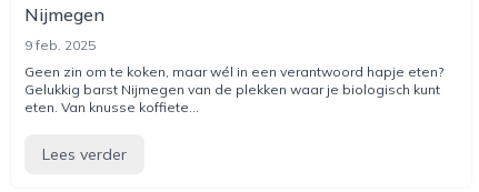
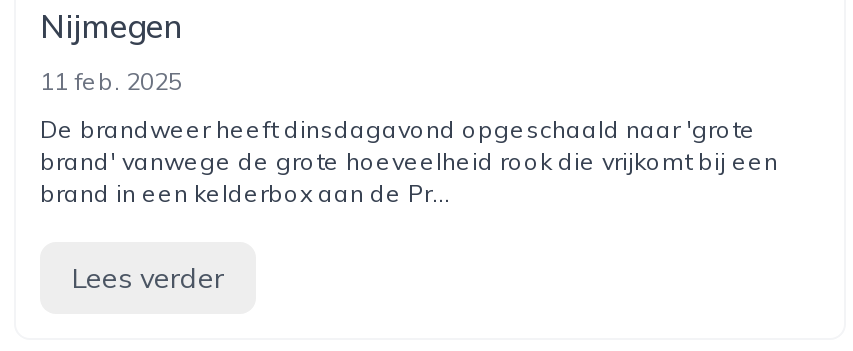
[24,37,96,53] 9 feb. 2025 -> [40,66,182,96] 11 feb. 2025
[24,63,443,115] Geen zin om te koken, maar wél in een verantwoord hapje eten? | Gelukkig barst Nijmegen van de plekken waar je biologisch kunt | eten. Van knusse koffiete... -> [40,114,778,208] De brandweer heeft dinsdagavond opgeschaald naar 'grote | brand' vanwege de grote hoeveelheid rook die vrijkomt bij een | brand in een kelderbox aan de Pr...

